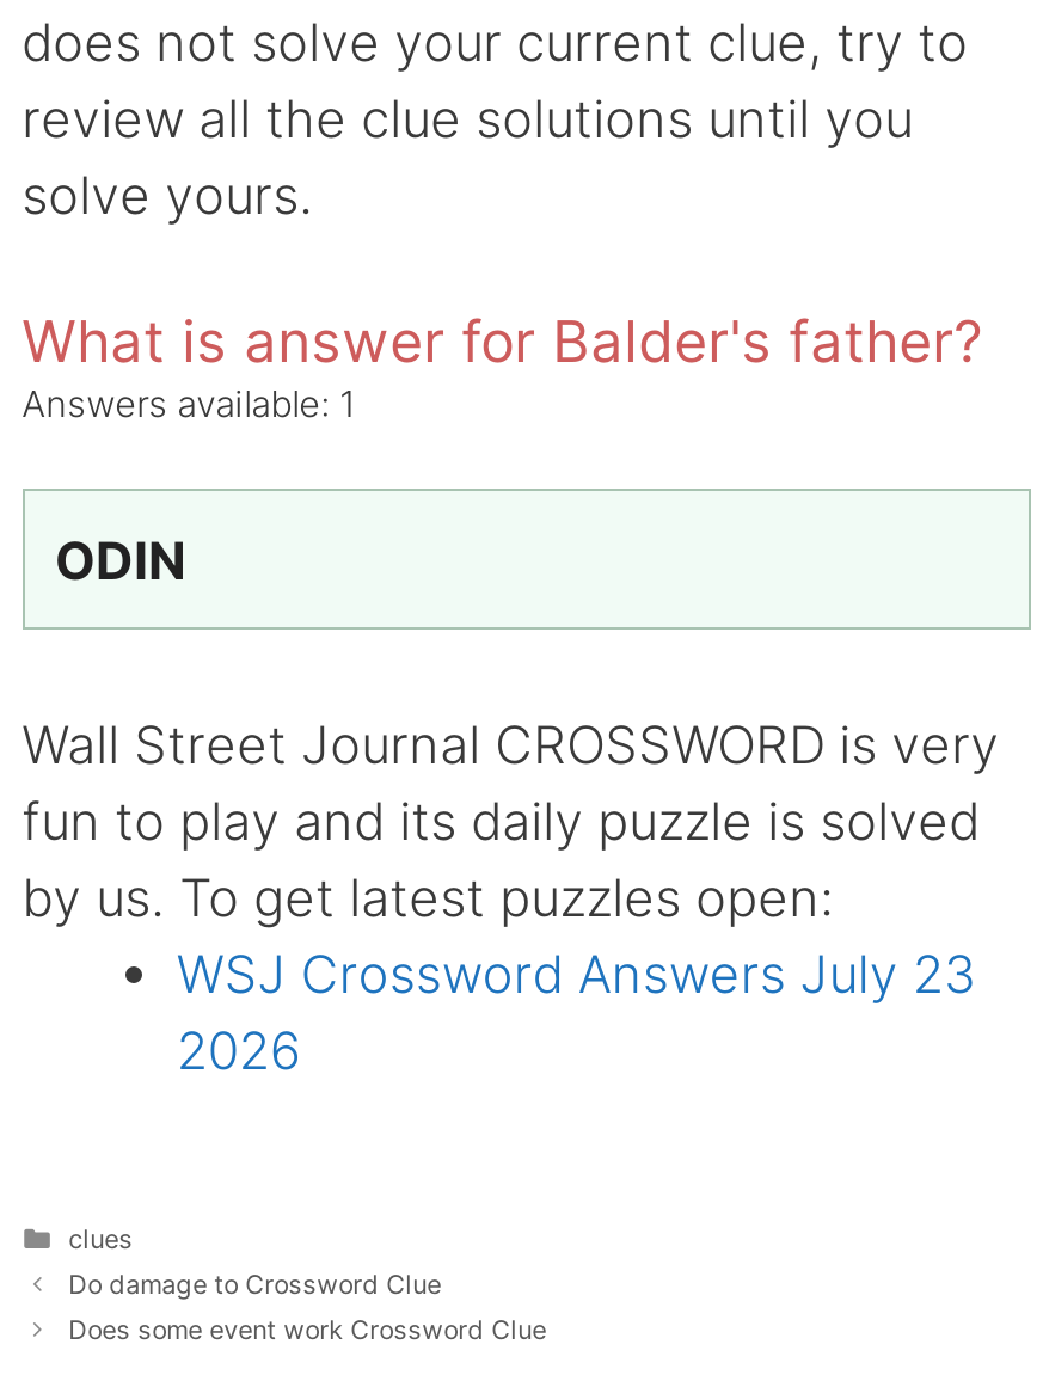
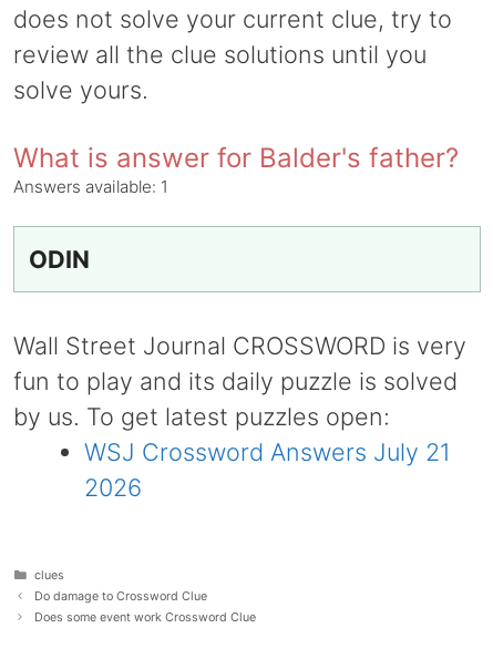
[177,944,977,1006] WSJ Crossword Answers July 23 -> [85,437,451,466] WSJ Crossword Answers July 21

